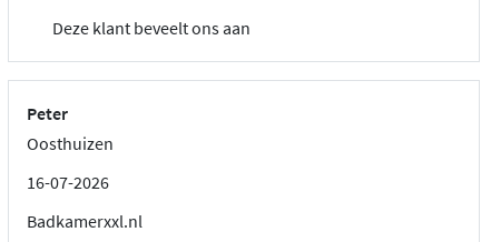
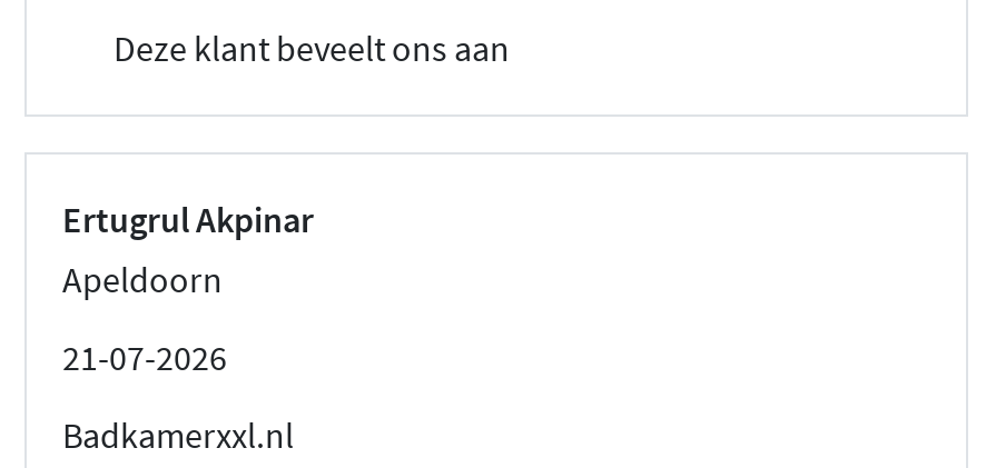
[27,102,114,154] Peter | Oosthuizen -> [62,197,314,301] Ertugrul Akpinar | Apeldoorn
[27,171,109,193] 16-07-2026 -> [62,334,227,379] 21-07-2026

